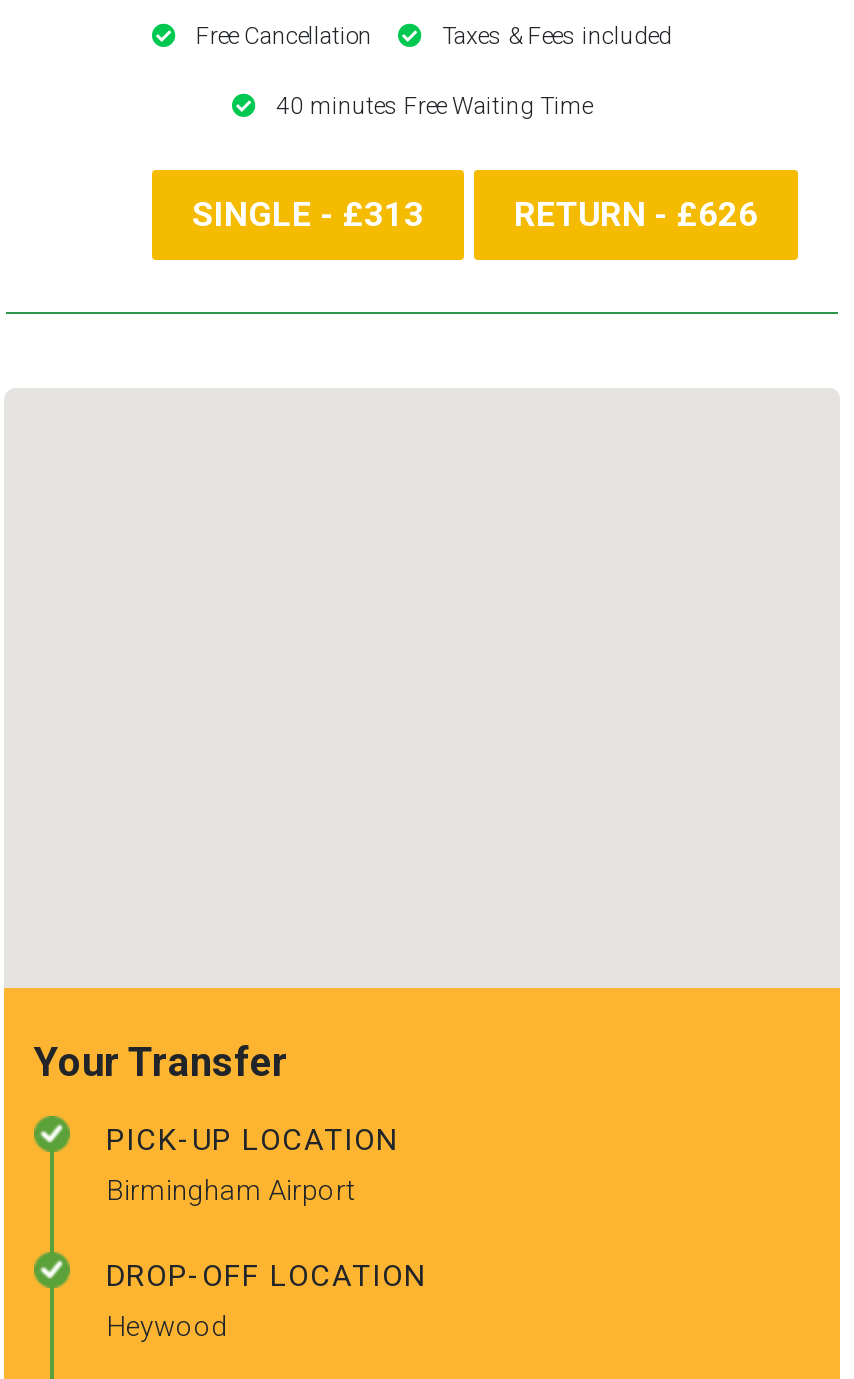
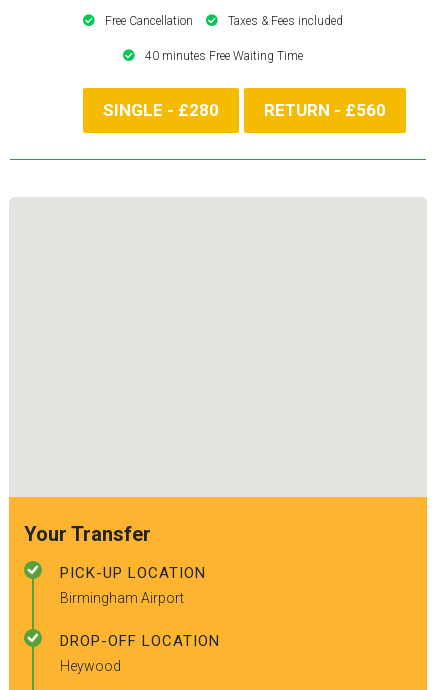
[192,194,424,234] SINGLE - £313 -> [103,100,219,120] SINGLE - £280
[514,194,758,234] RETURN - £626 -> [264,100,386,120] RETURN - £560

